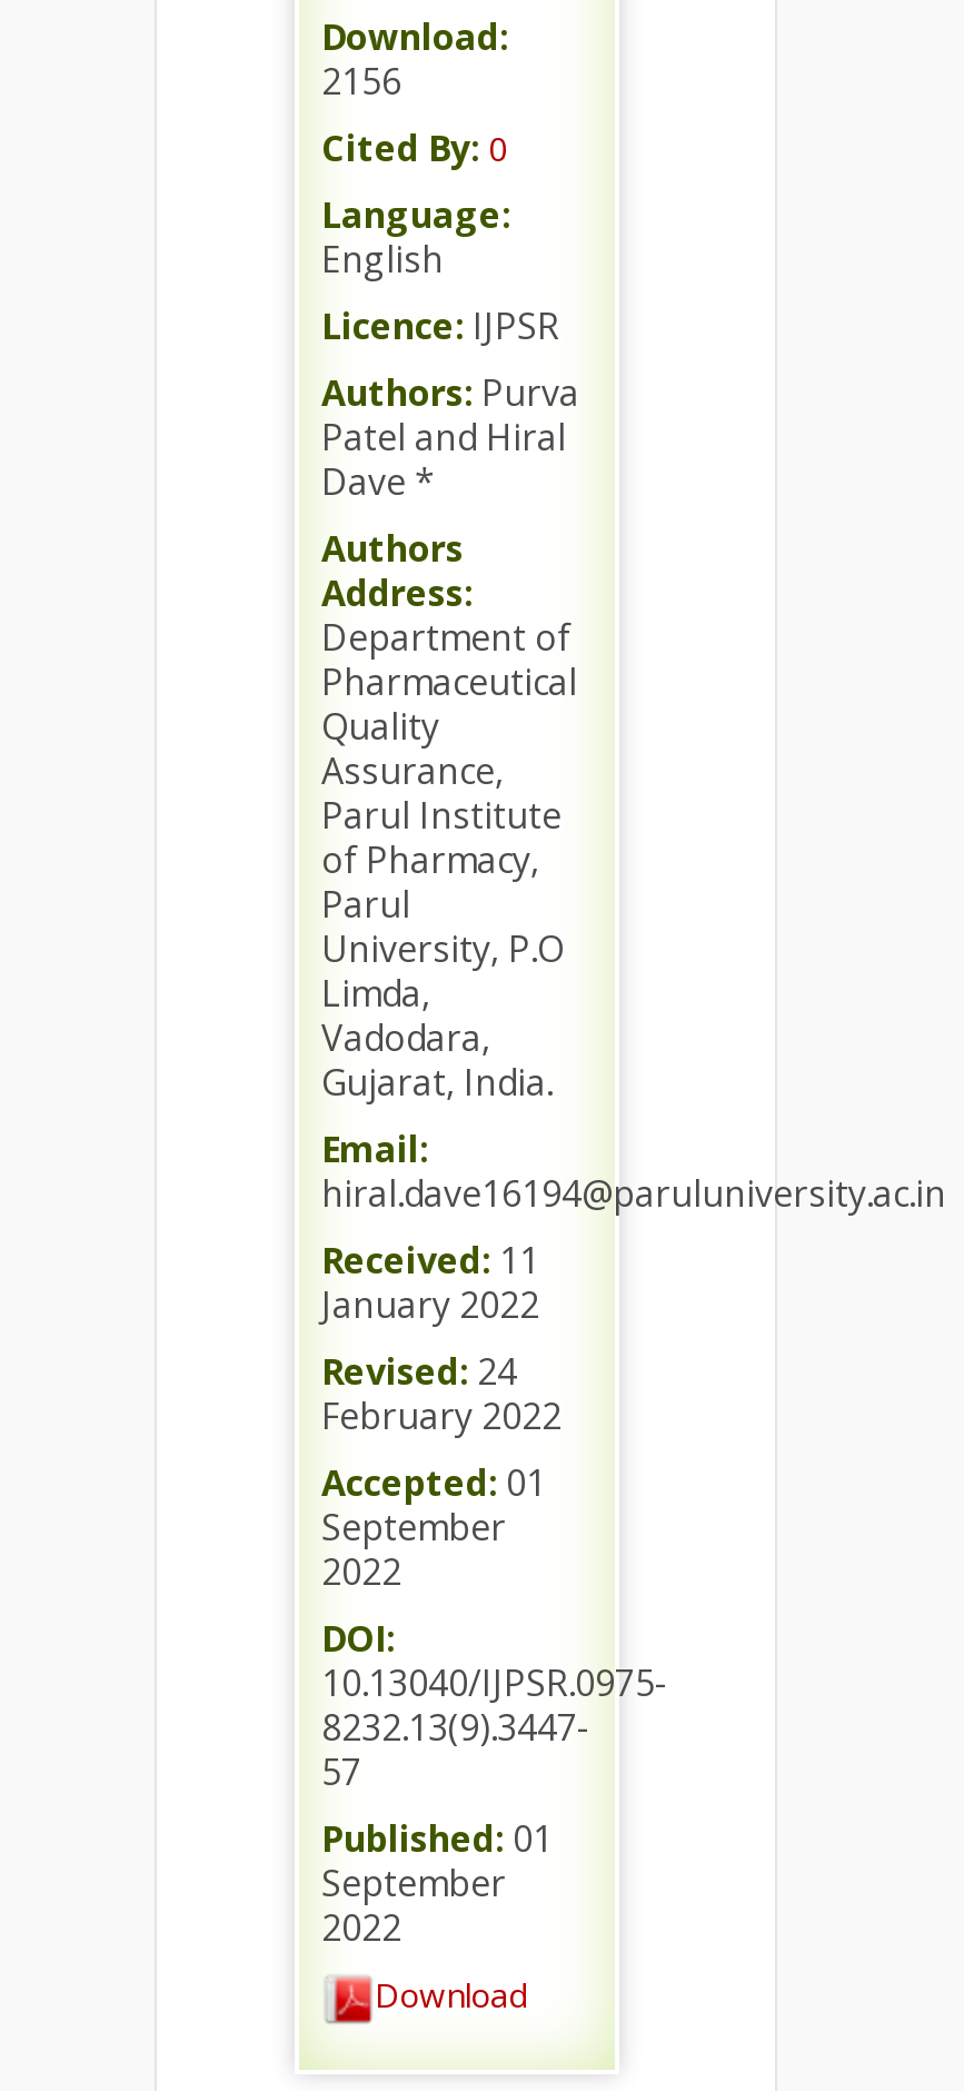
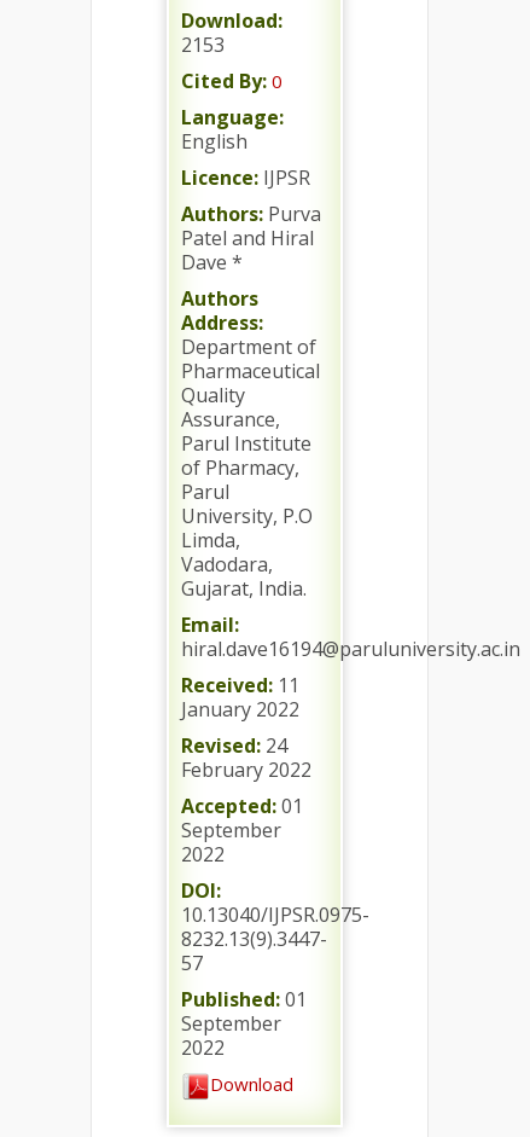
[321,57,401,106] 2156 -> [181,31,225,58] 2153

